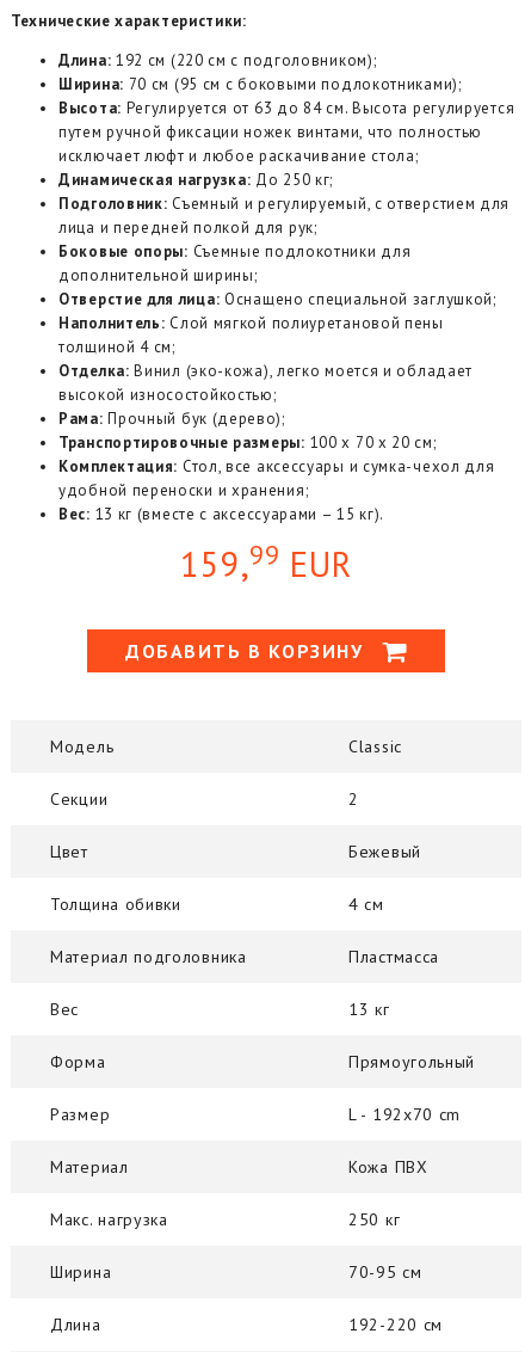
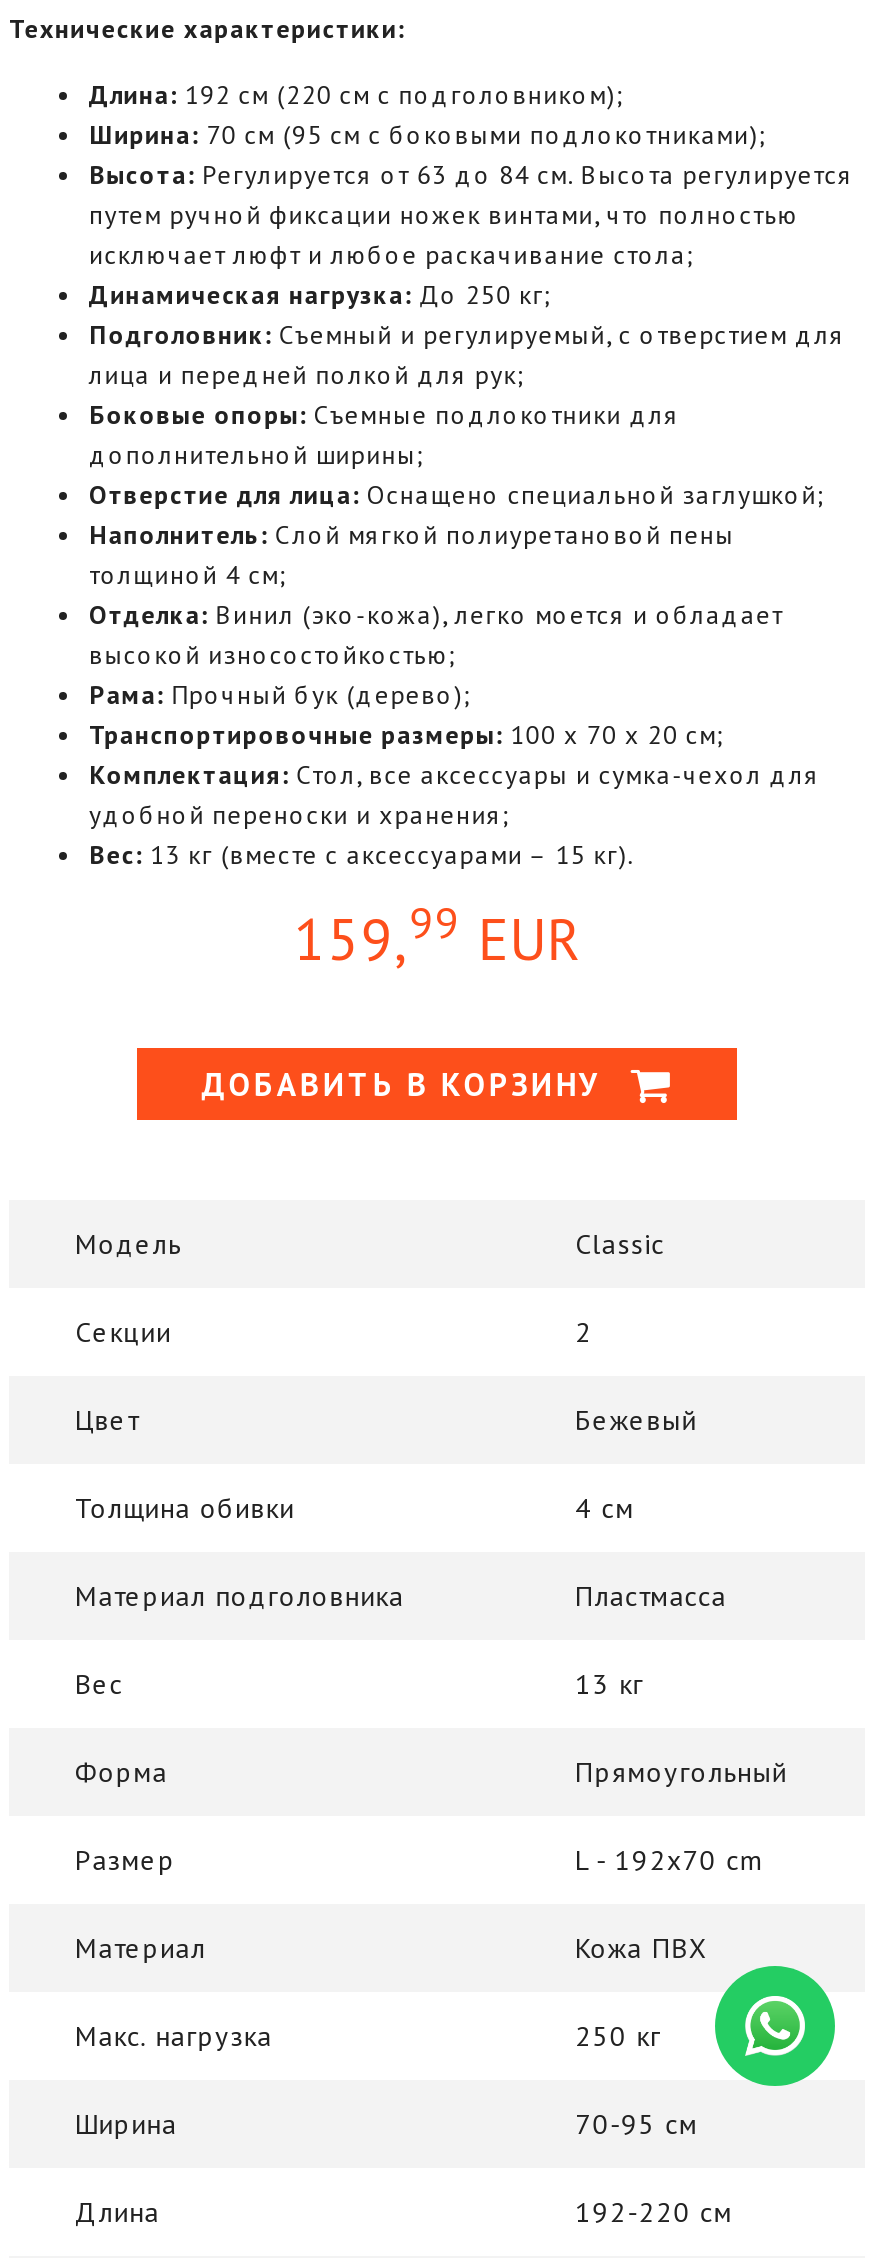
none -> [713,1964,837,2088] [image]

